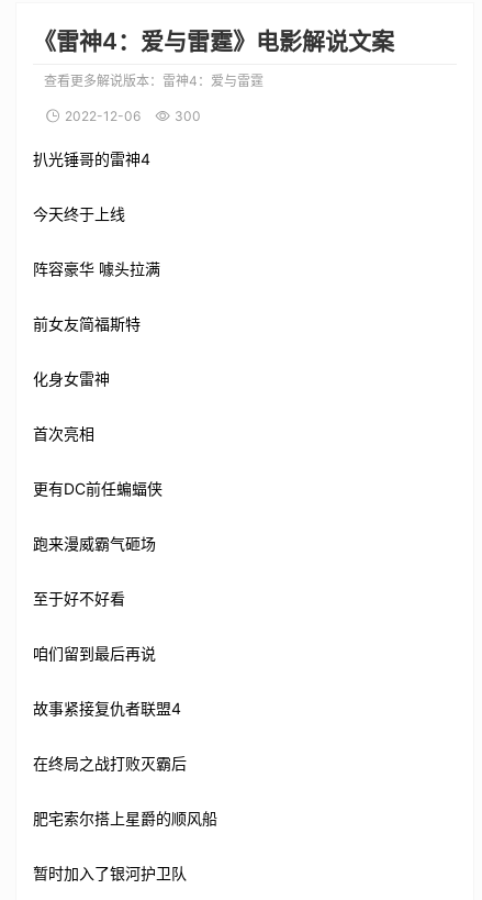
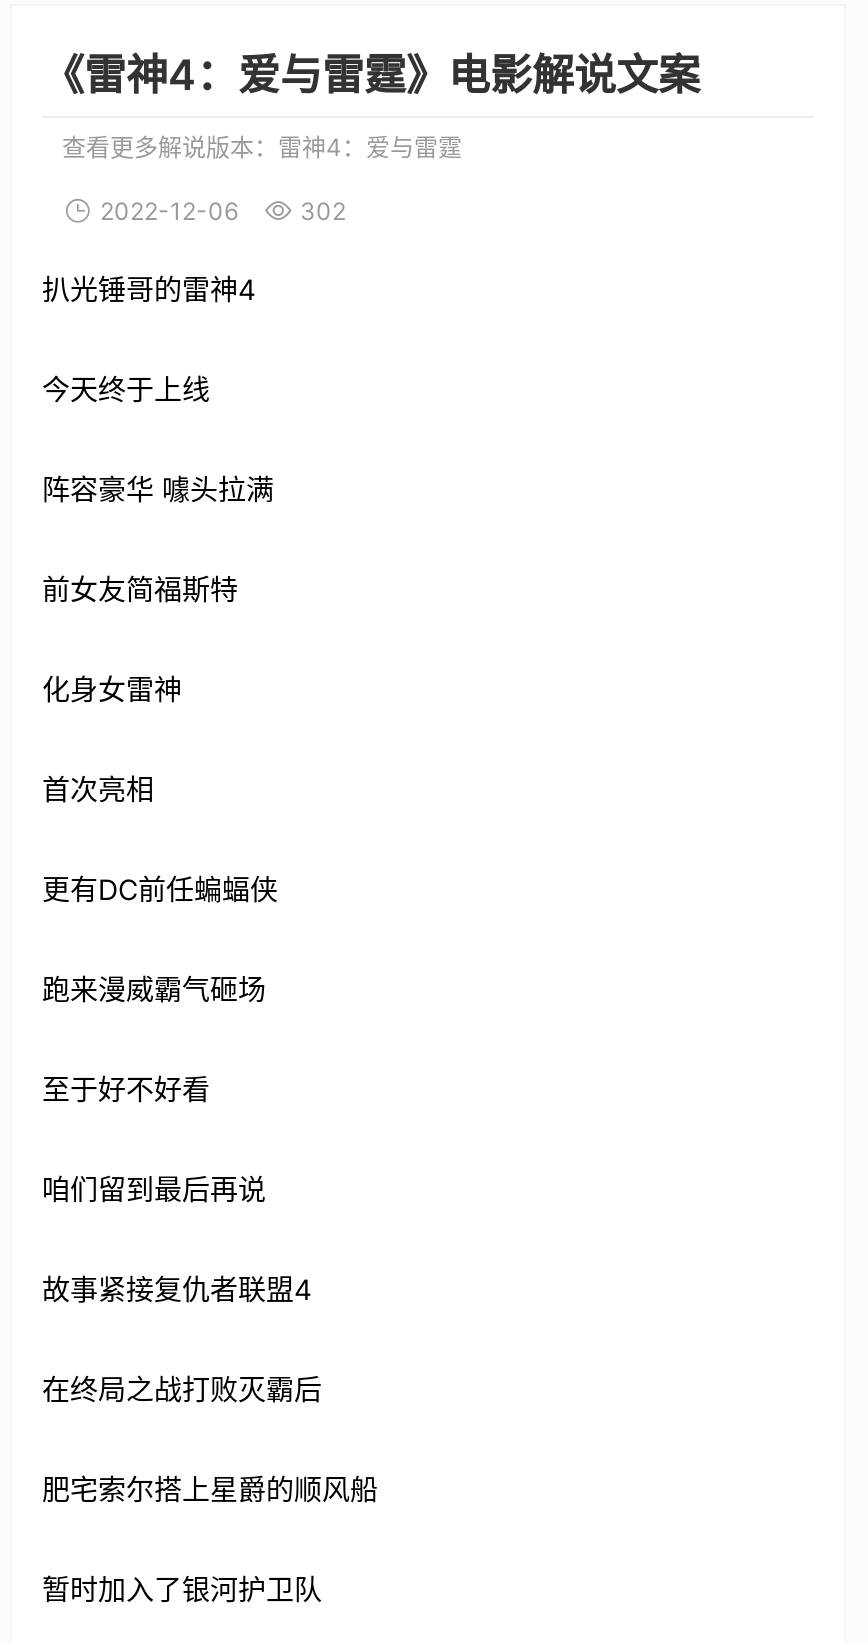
[61,108,201,124] 2022-12-06 300 -> [94,196,346,226] 2022-12-06 302

